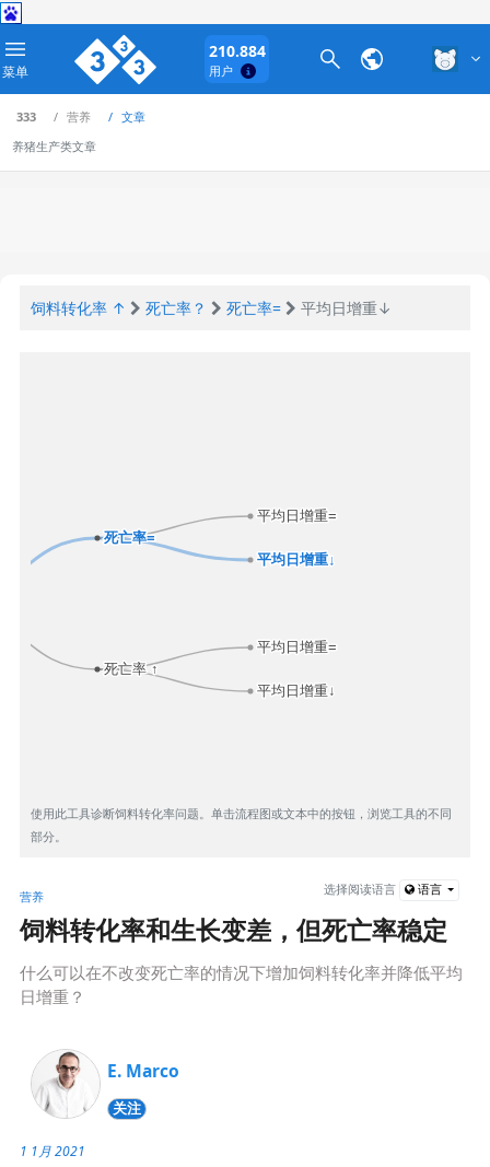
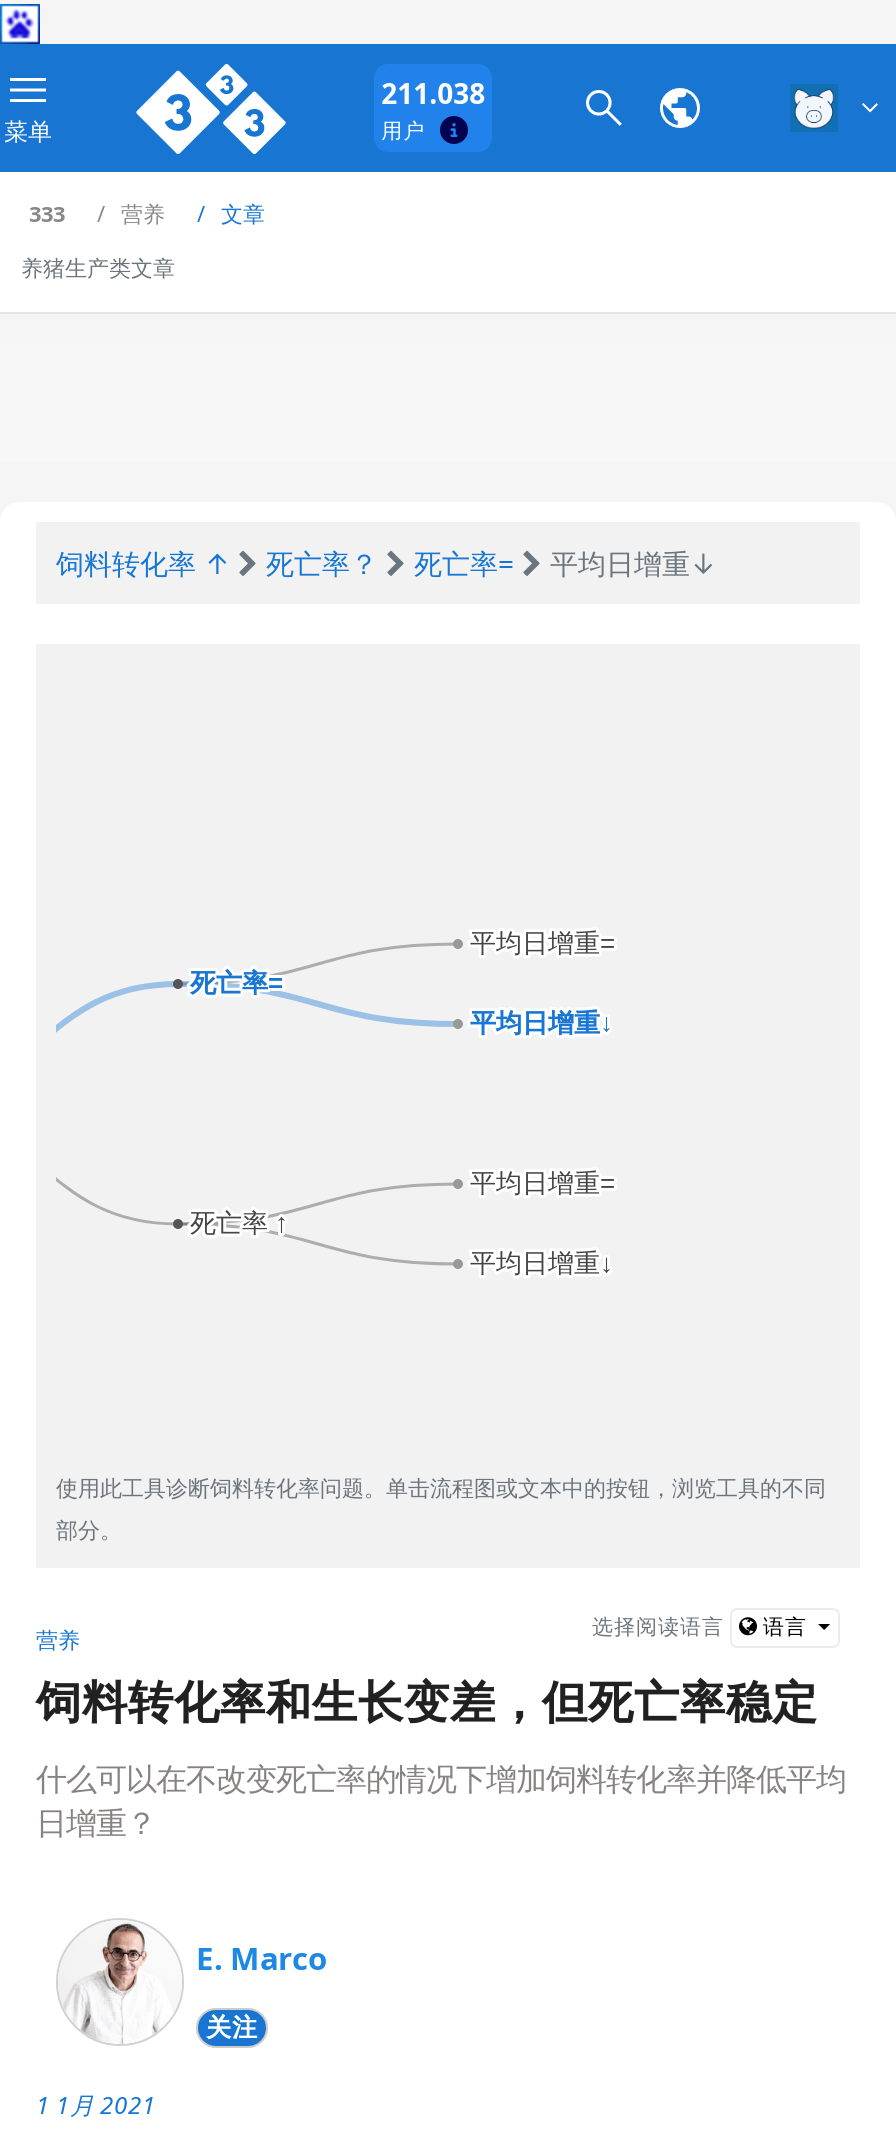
[209,40,265,61] 210.884 -> [381,74,485,112] 211.038

